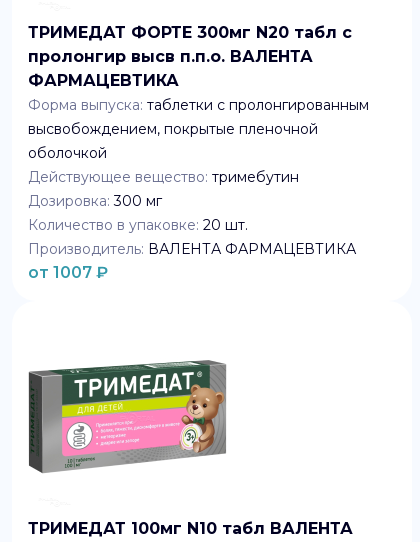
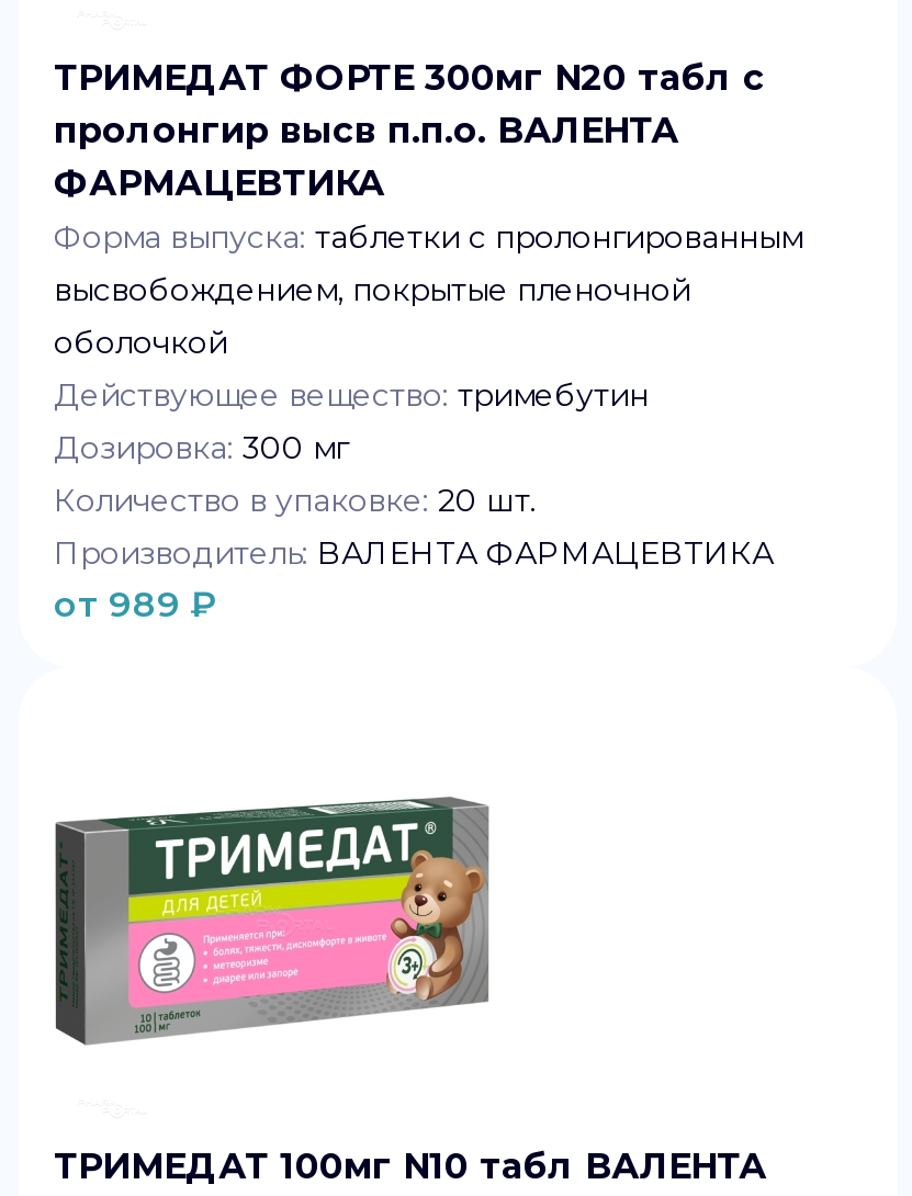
[28,263,108,282] от 1007 ₽ -> [54,584,216,625] от 989 ₽

